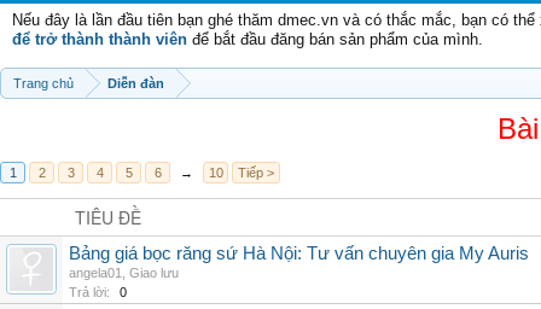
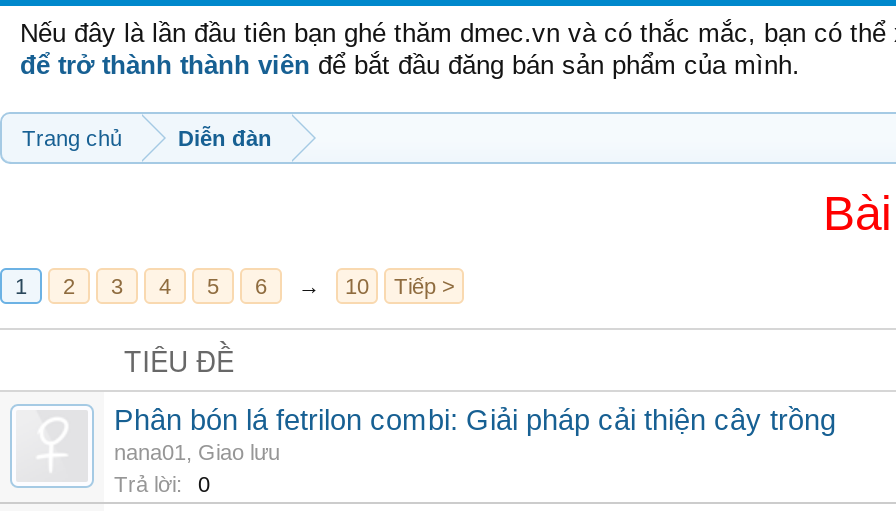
[69,244,529,280] Bảng giá bọc răng sứ Hà Nội: Tư vấn chuyên gia My Auris | angela01, Giao lưu -> [114,404,836,464] Phân bón lá fetrilon combi: Giải pháp cải thiện cây trồng | nana01, Giao lưu

